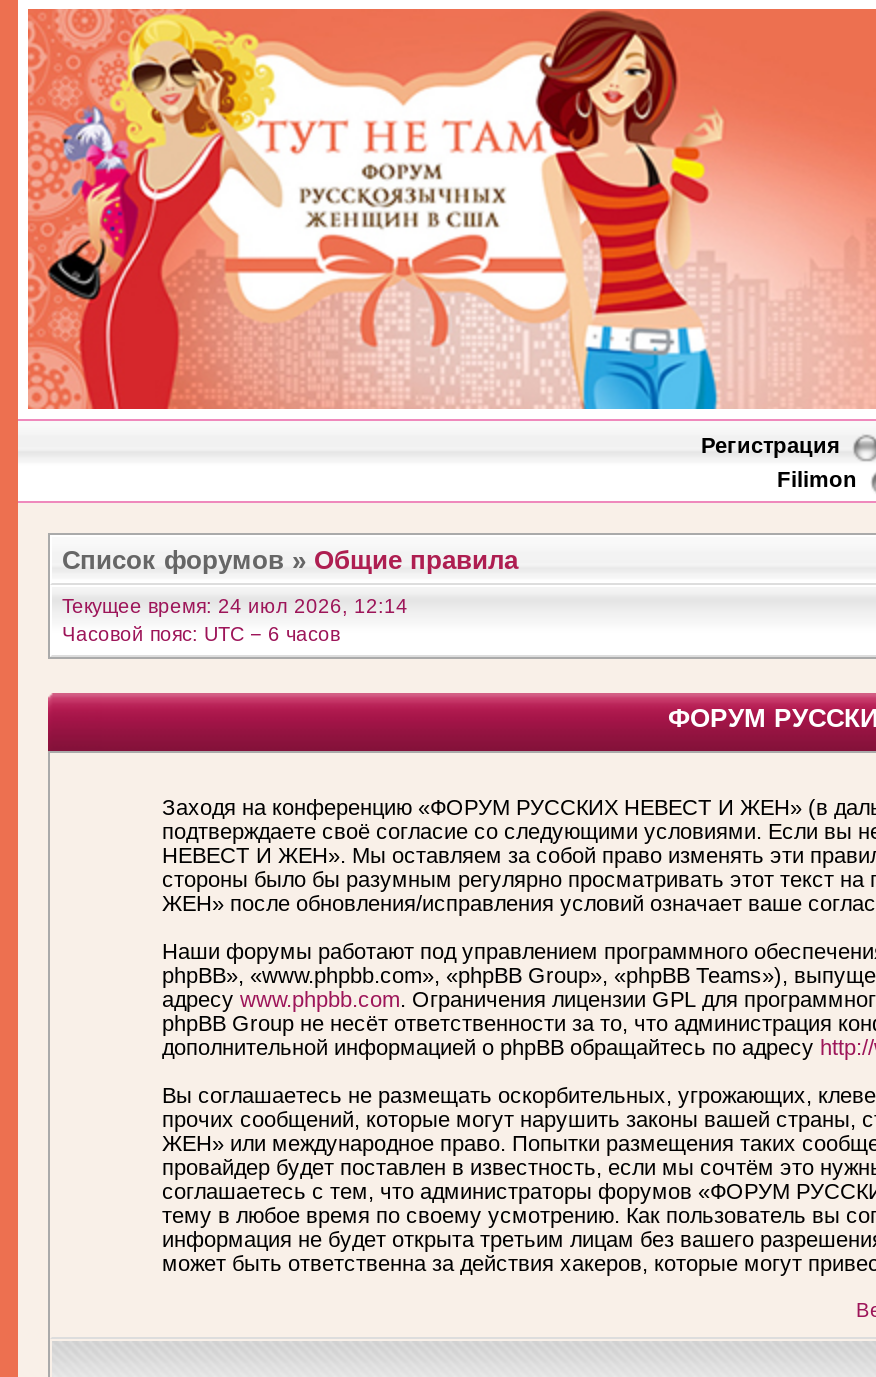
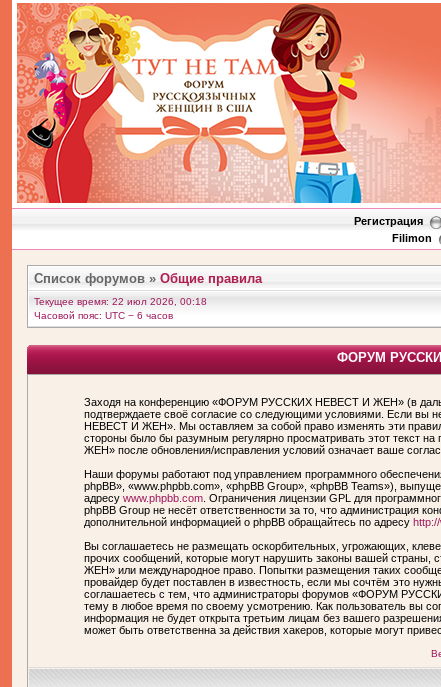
[62,595,408,617] Текущее время: 24 июл 2026, 12:14 -> [34,296,207,307] Текущее время: 22 июл 2026, 00:18

